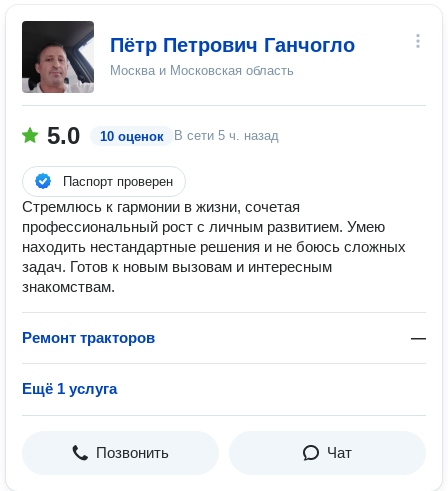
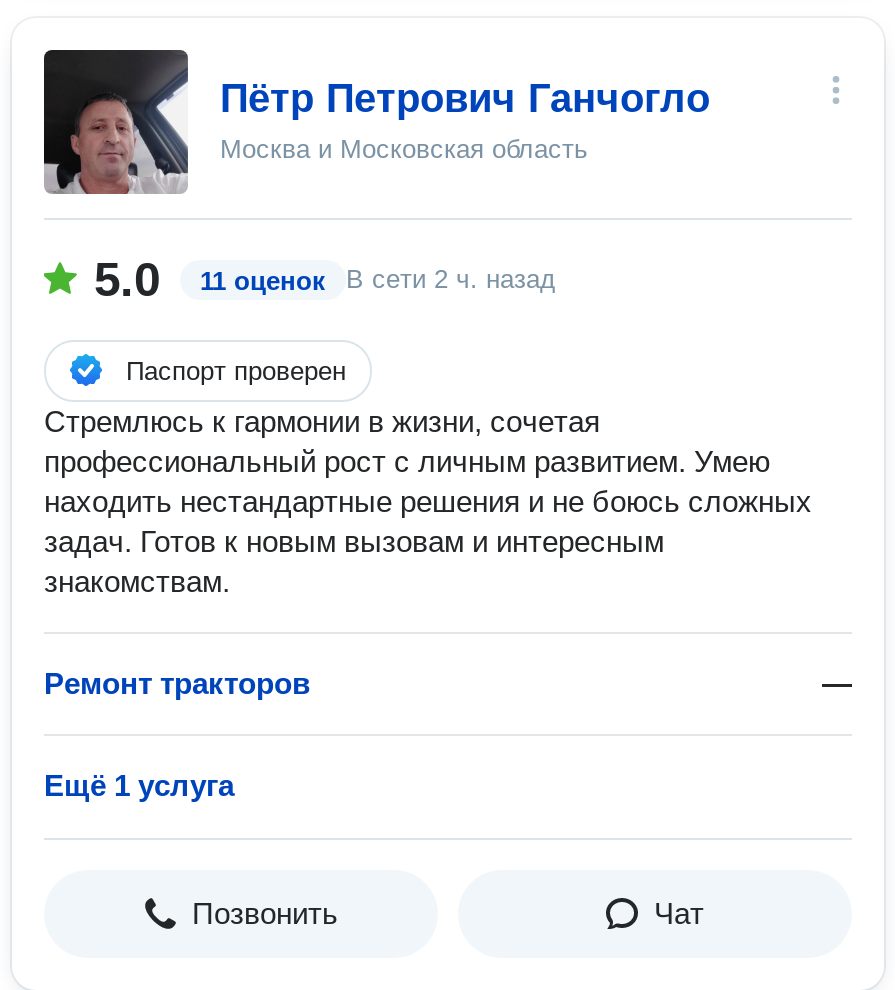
[100,129,164,144] 10 оценок -> [200,266,326,296] 11 оценок
[174,128,279,143] В сети 5 ч. назад -> [346,264,556,294] В сети 2 ч. назад

